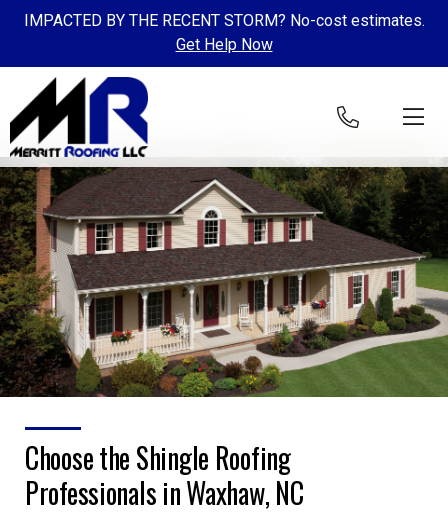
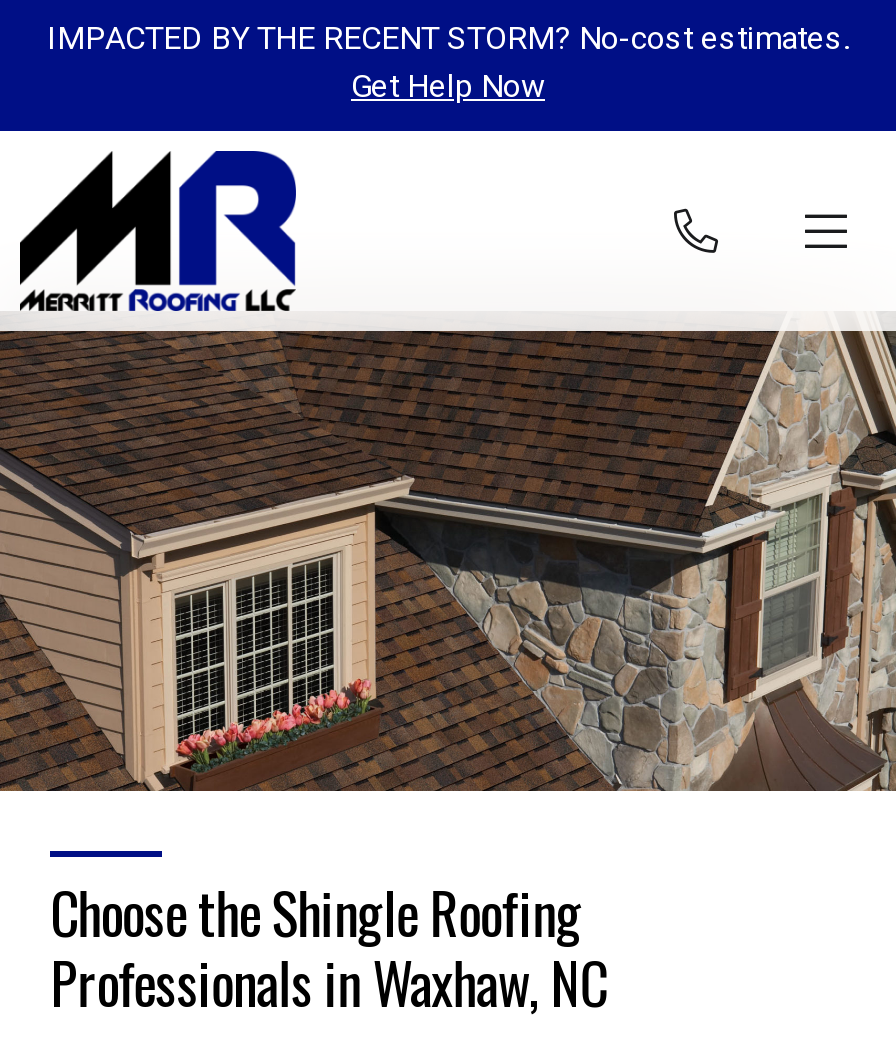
[3,166,445,398] [image] -> [6,331,890,793] [image]

